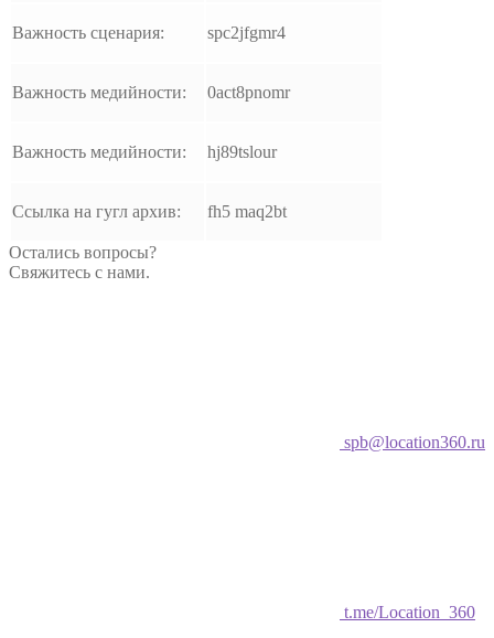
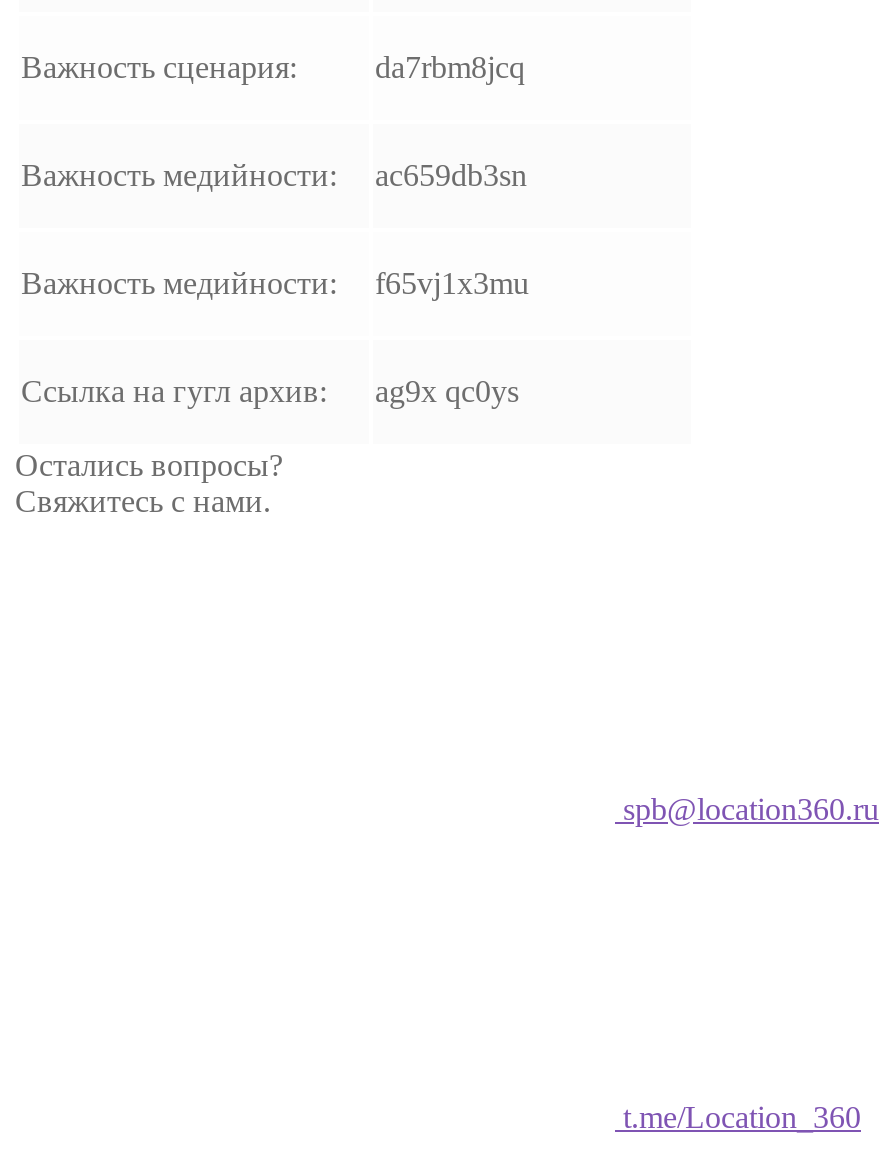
[207,23,286,42] spc2jfgmr4 -> [375,49,525,83] da7rbm8jcq
[12,82,290,101] Важность медийности: 0act8pnomr -> [21,157,527,191] Важность медийности: ac659db3sn
[12,142,277,161] Важность медийности: hj89tslour -> [21,265,529,299] Важность медийности: f65vj1x3mu
[12,202,287,220] Ссылка на гугл архив: fh5 maq2bt -> [21,373,519,407] Ссылка на гугл архив: ag9x qc0ys

